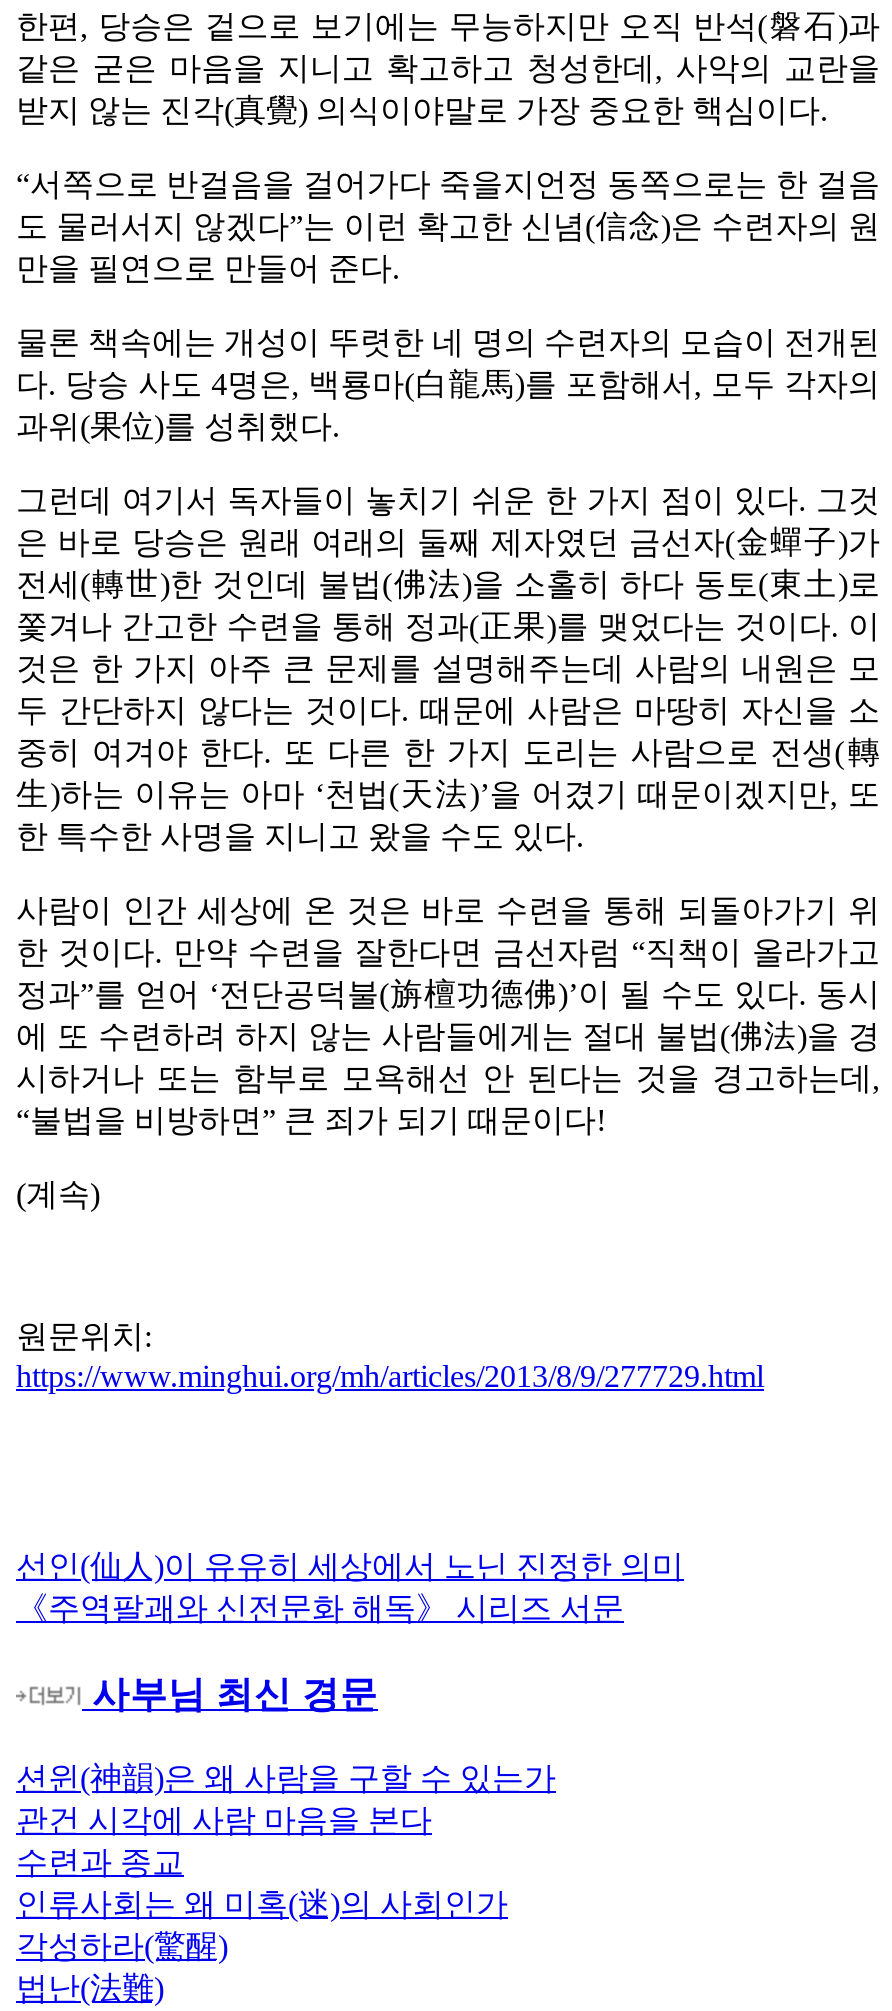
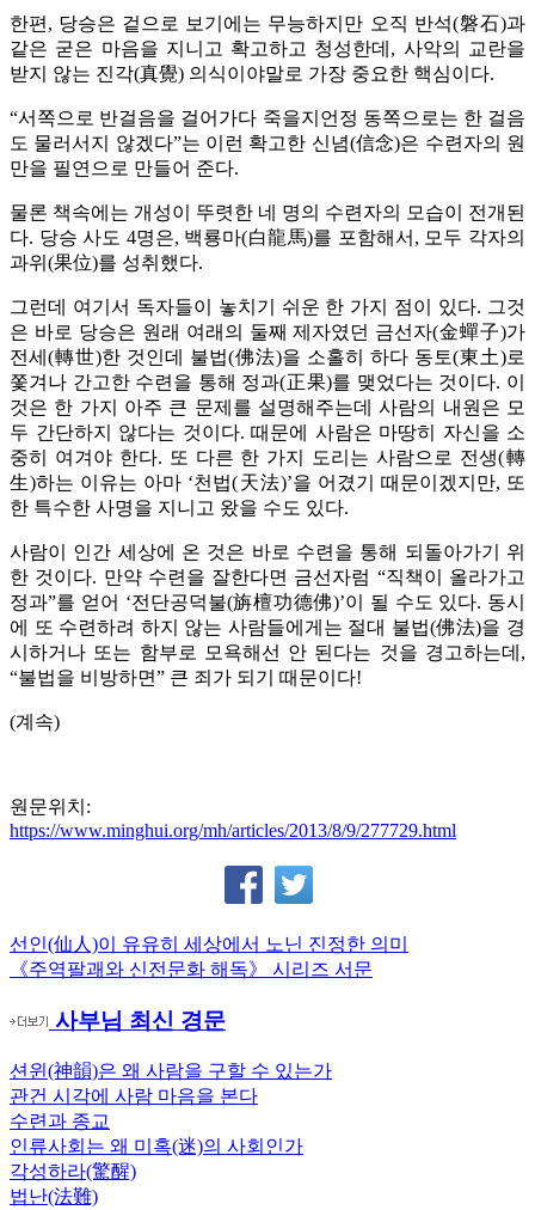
none -> [223,864,264,905] [image]
none -> [273,864,314,905] [image]

